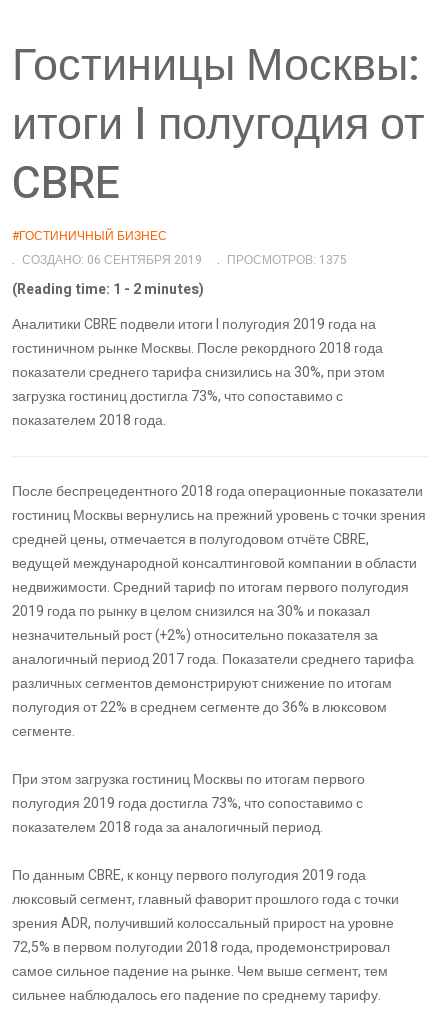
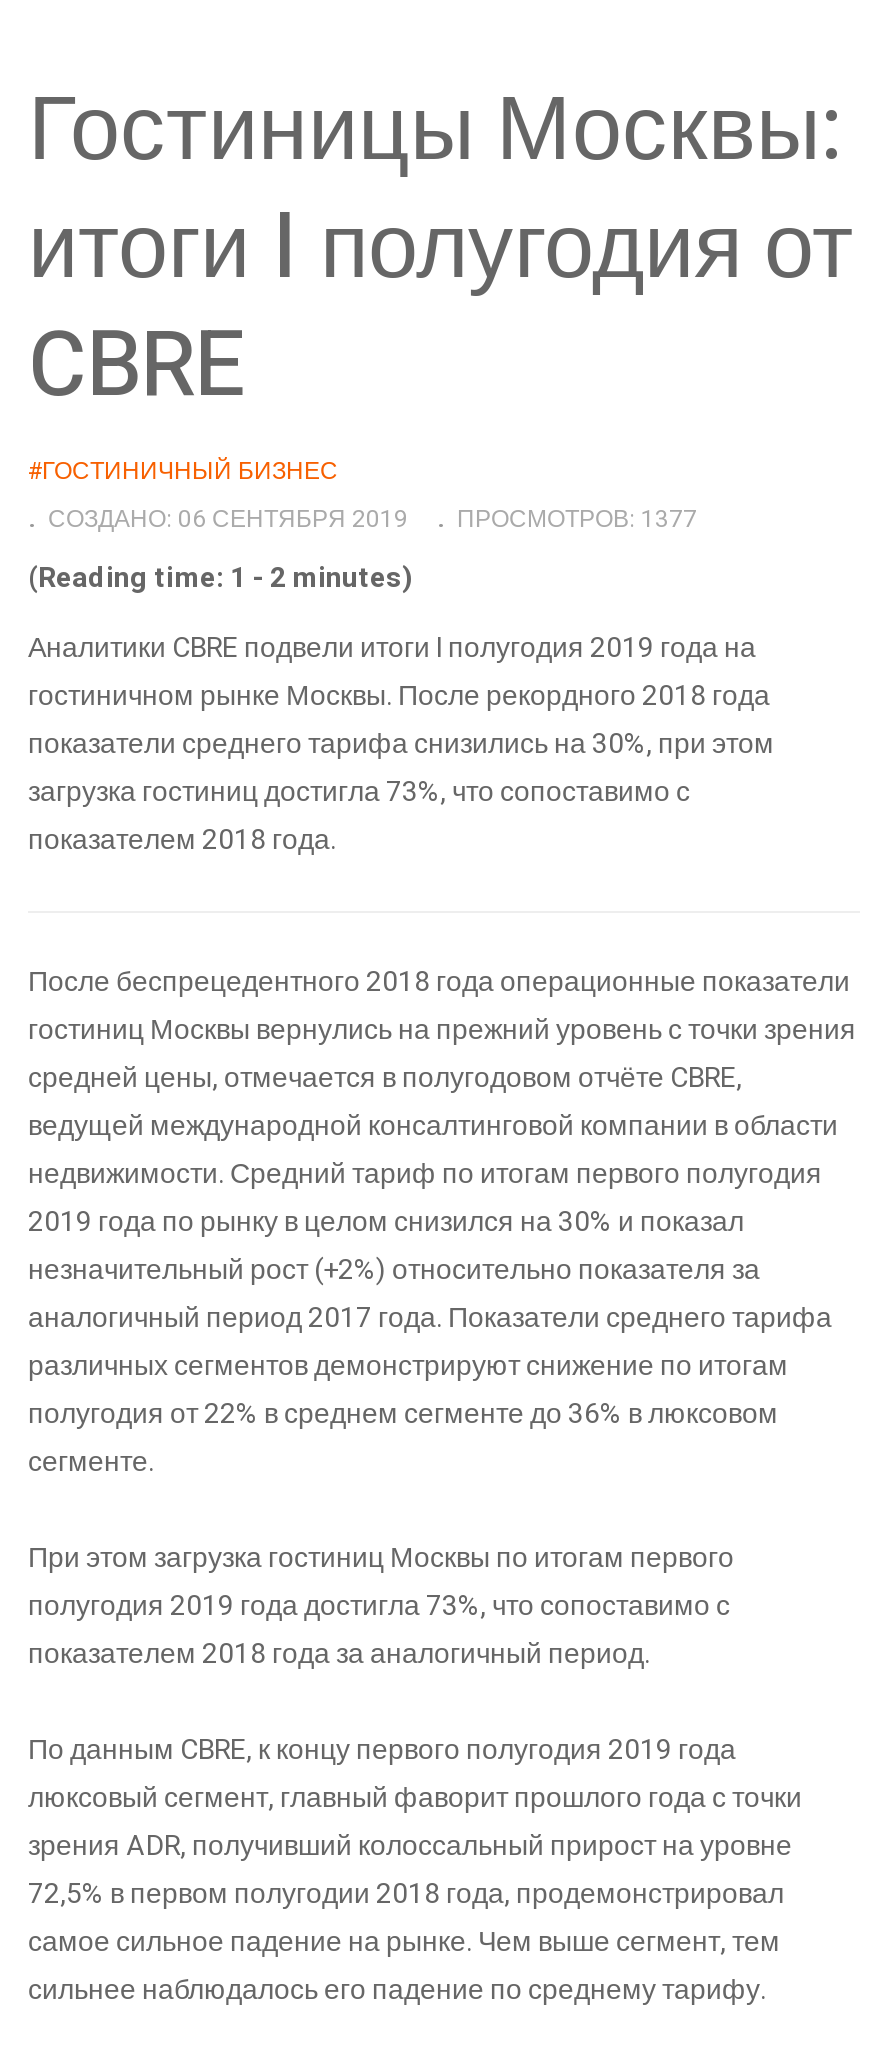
[22,251,346,269] СОЗДАНО: 06 СЕНТЯБРЯ 2019 ПРОСМОТРОВ: 1375 -> [48,501,697,537] СОЗДАНО: 06 СЕНТЯБРЯ 2019 ПРОСМОТРОВ: 1377

